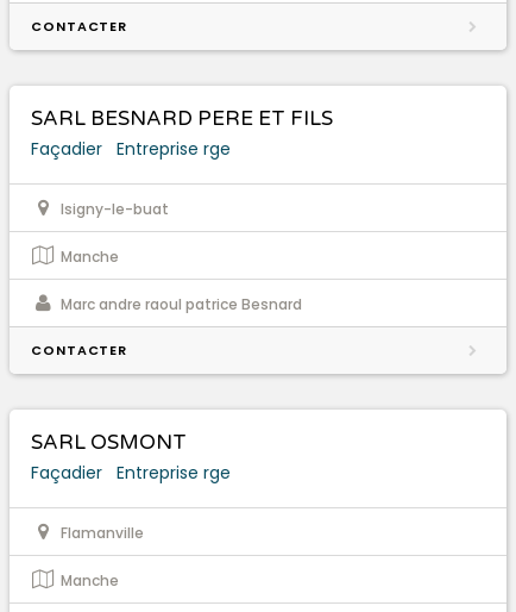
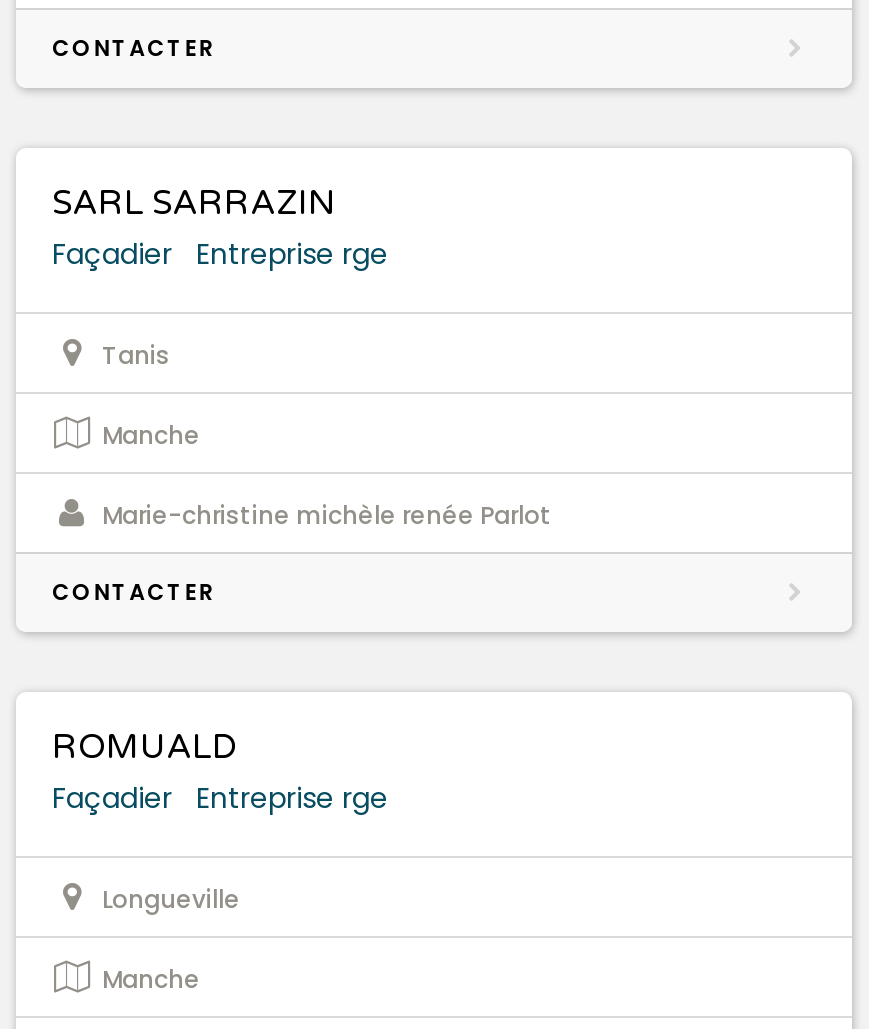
[31,106,333,131] SARL BESNARD PERE ET FILS -> [52,182,336,224] SARL SARRAZIN
[61,199,169,219] Isigny-le-buat -> [102,338,170,372] Tanis
[61,294,302,315] Marc andre raoul patrice Besnard -> [102,498,552,532] Marie-christine michèle renée Parlot
[31,430,187,455] SARL OSMONT -> [52,726,238,768] ROMUALD
[61,523,144,543] Flamanville -> [102,882,240,916] Longueville

